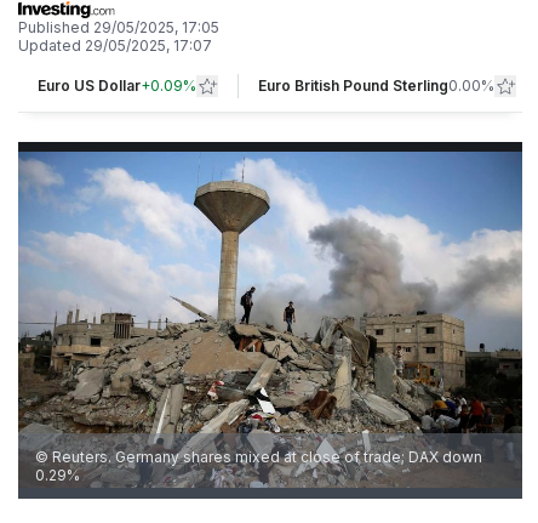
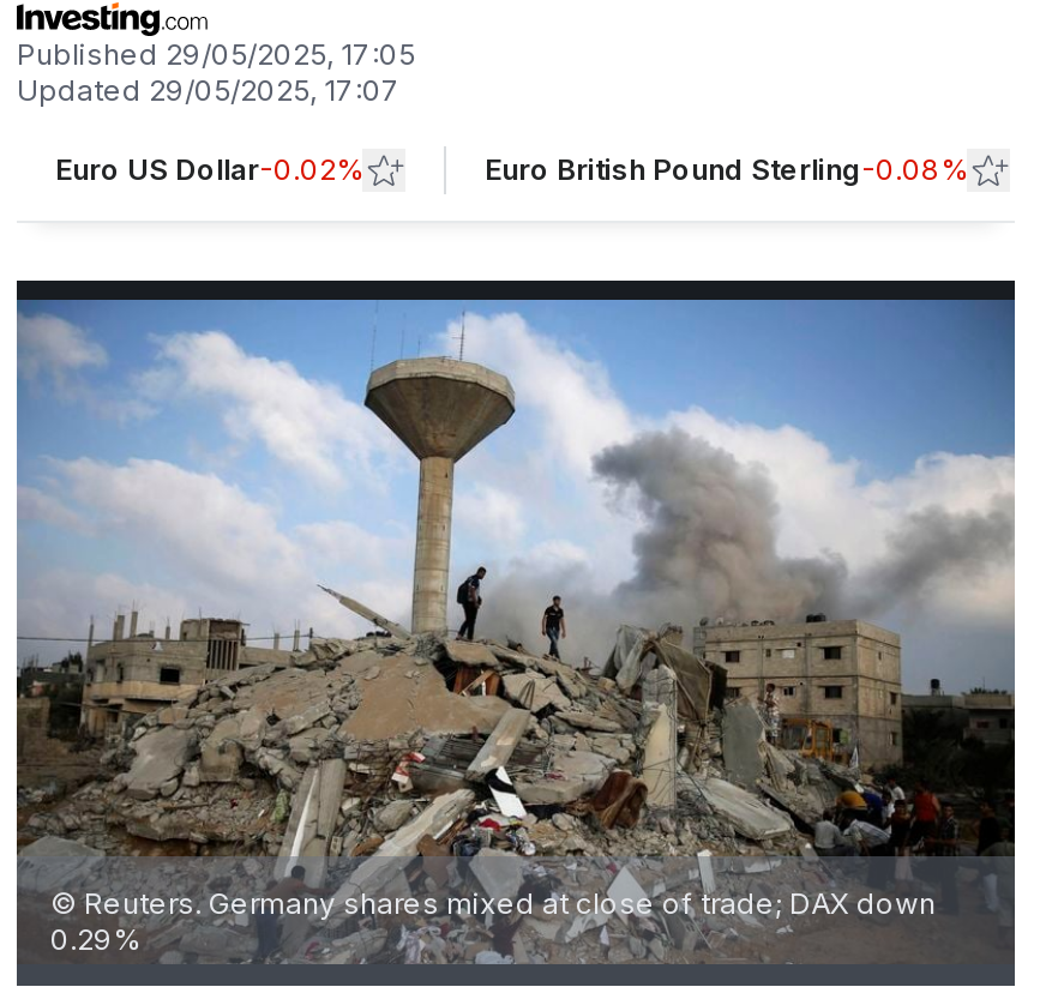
[38,76,494,94] Euro US Dollar+0.09% | Euro British Pound Sterling0.00% -> [55,151,967,187] Euro US Dollar-0.02% | Euro British Pound Sterling-0.08%

